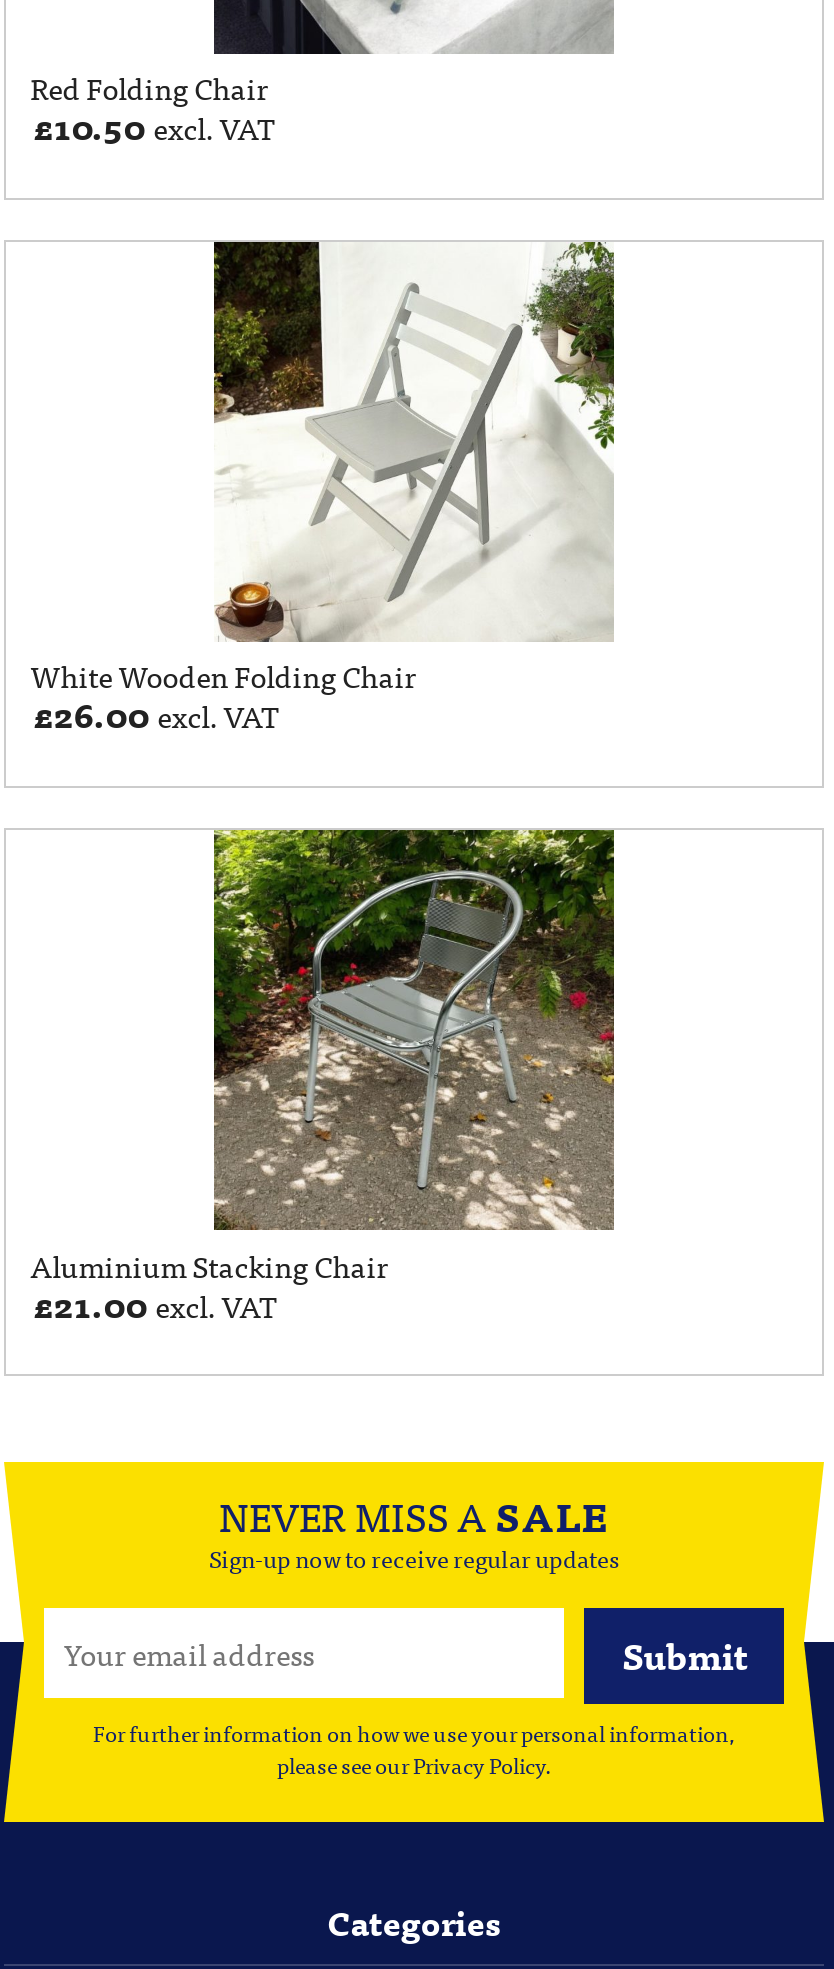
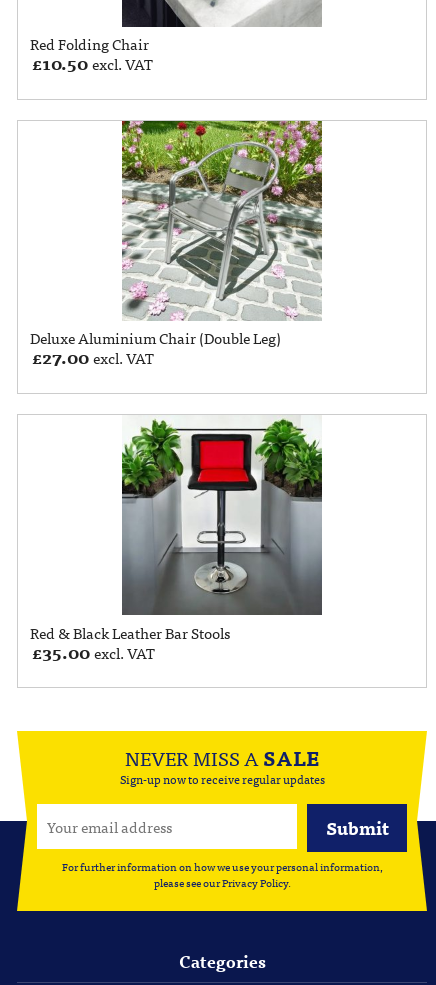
[30,240,616,741] [image] | White Wooden Folding Chair | £26.00 excl. VAT -> [30,120,323,370] [image] | Deluxe Aluminium Chair (Double Leg) | £27.00 excl. VAT
[30,828,616,1330] [image] | Aluminium Stacking Chair | £21.00 excl. VAT -> [30,415,322,665] [image] | Red & Black Leather Bar Stools | £35.00 excl. VAT

